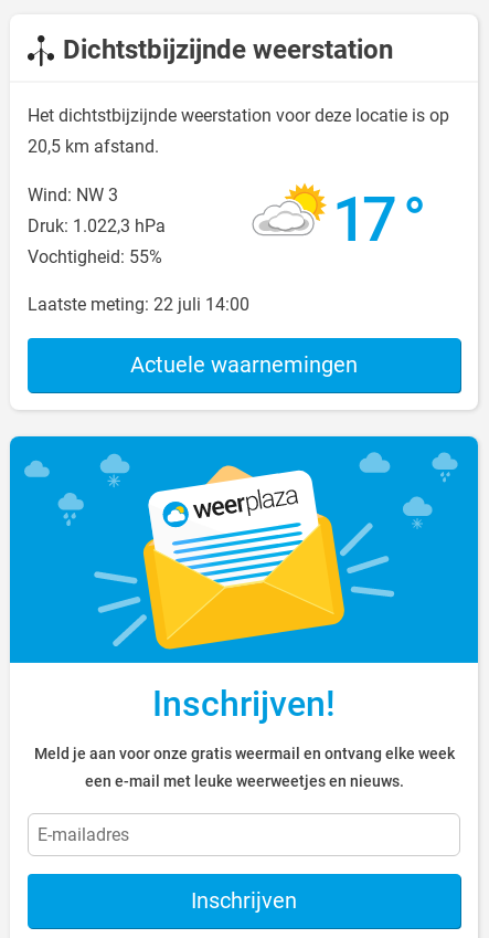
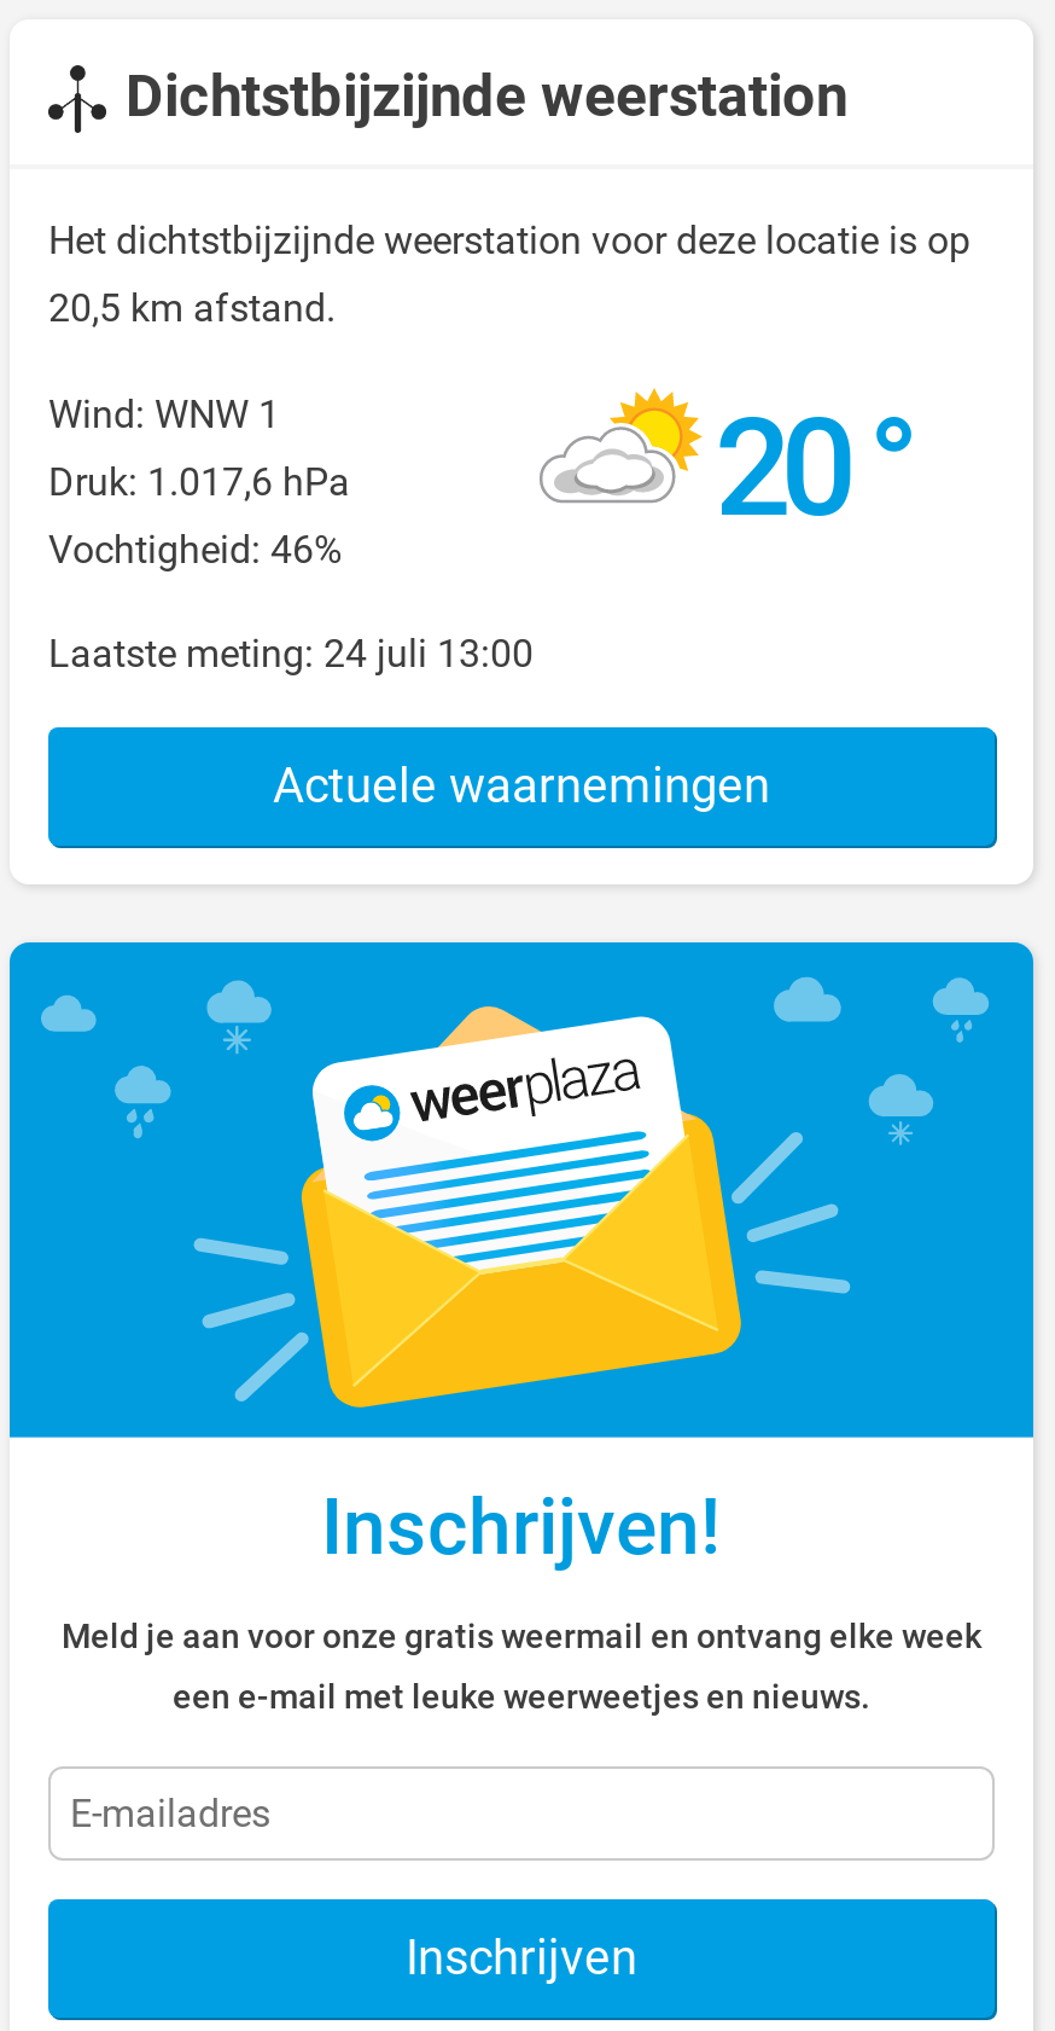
[28,185,118,206] Wind: NW 3 -> [48,392,280,438] Wind: WNW 1
[332,184,420,257] 17 ° -> [715,390,907,549] 20 °
[28,216,166,237] Druk: 1.022,3 hPa -> [48,460,350,506] Druk: 1.017,6 hPa
[28,247,162,268] Vochtigheid: 55% -> [48,528,343,574] Vochtigheid: 46%
[28,294,249,315] Laatste meting: 22 juli 14:00 -> [48,632,534,678] Laatste meting: 24 juli 13:00

